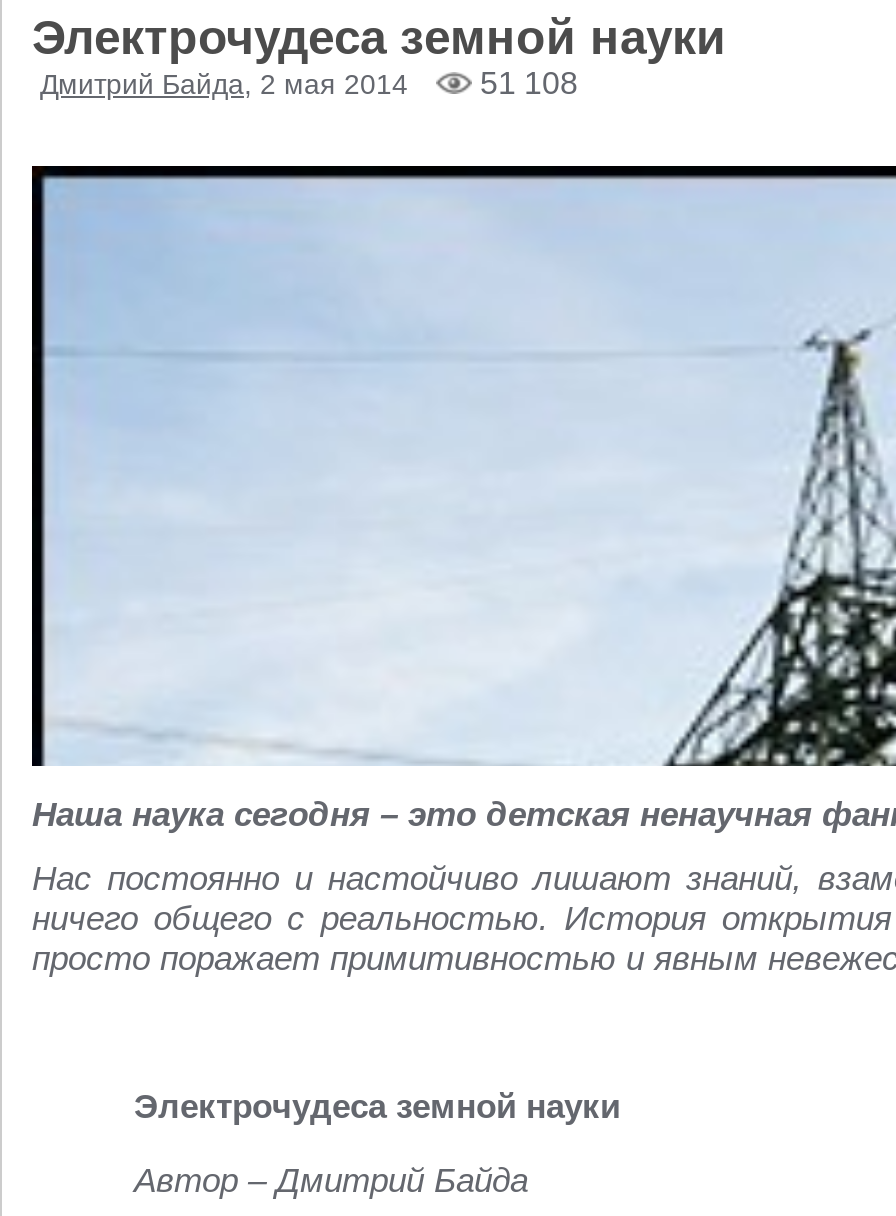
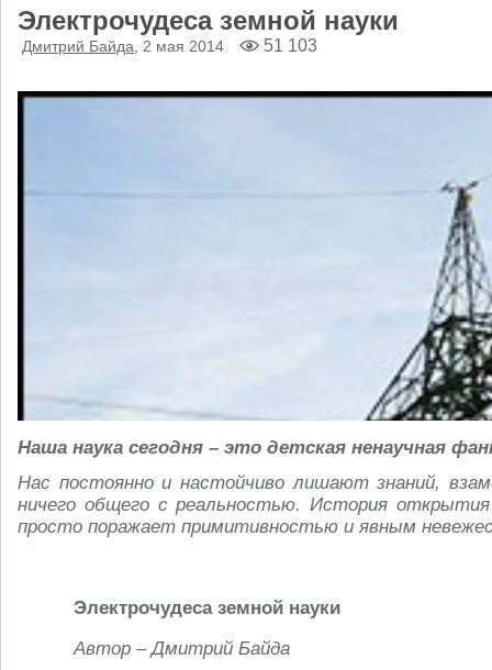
[40,66,578,100] Дмитрий Байда, 2 мая 2014 51 108 -> [22,36,317,55] Дмитрий Байда, 2 мая 2014 51 103

